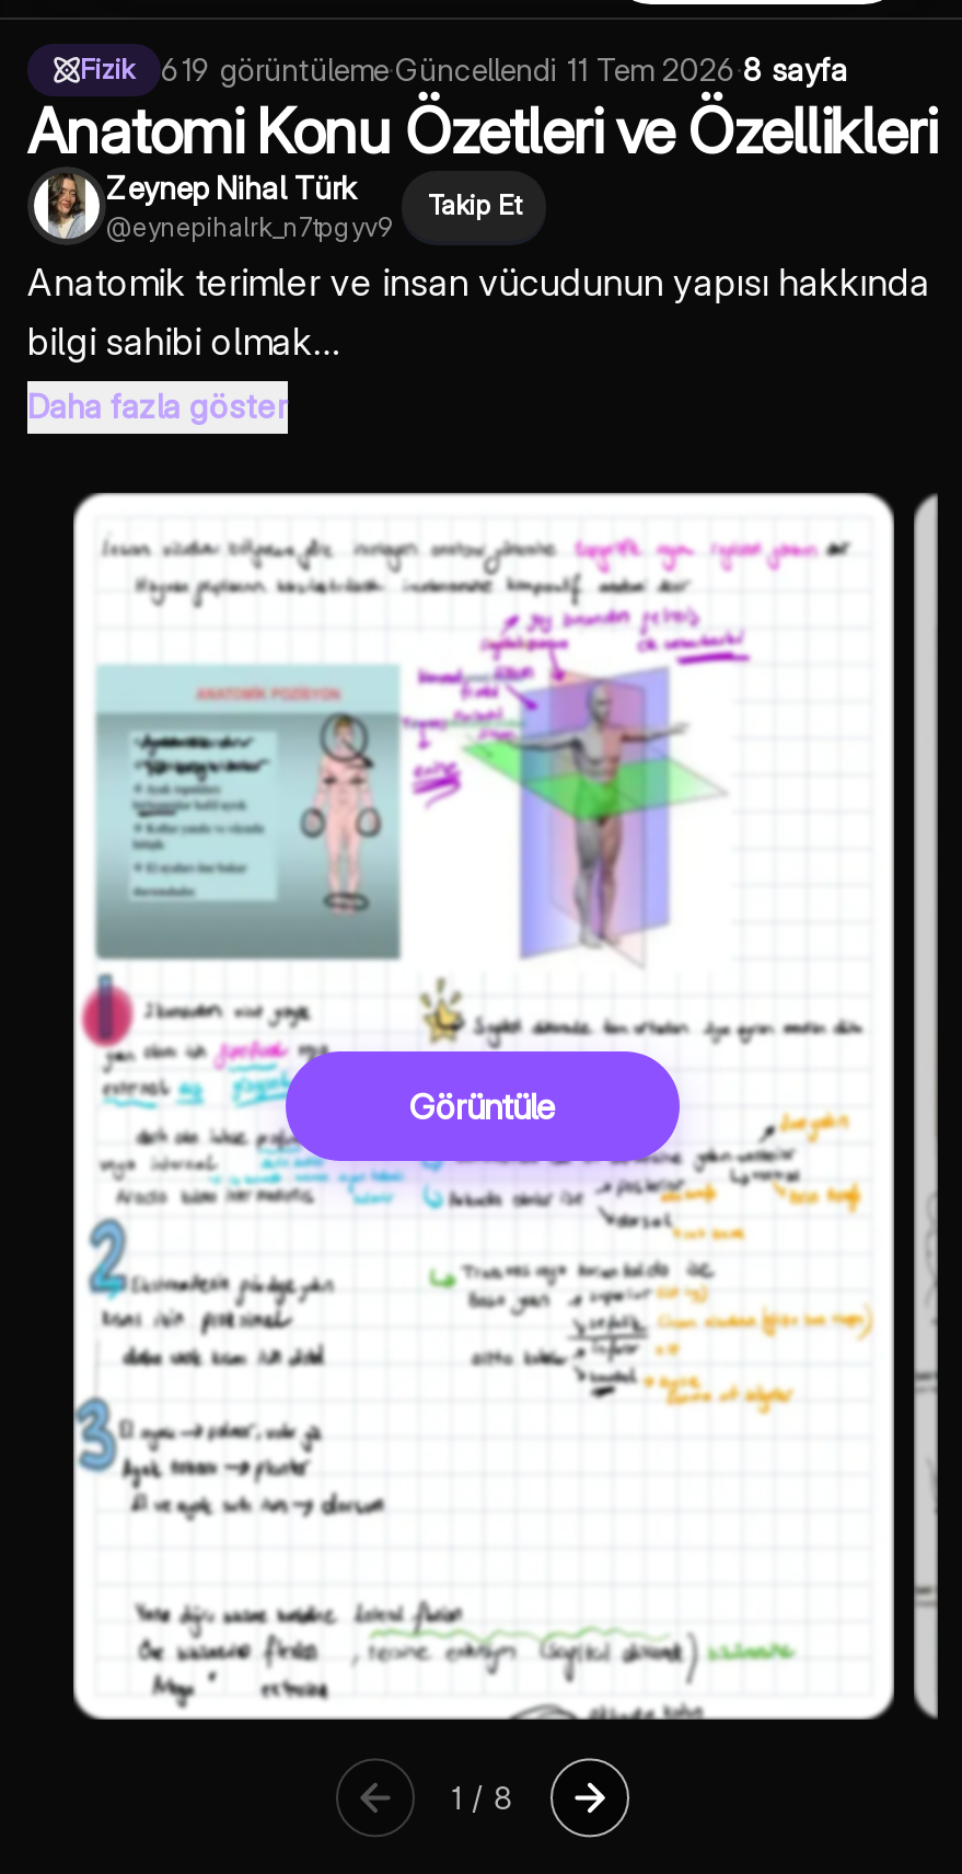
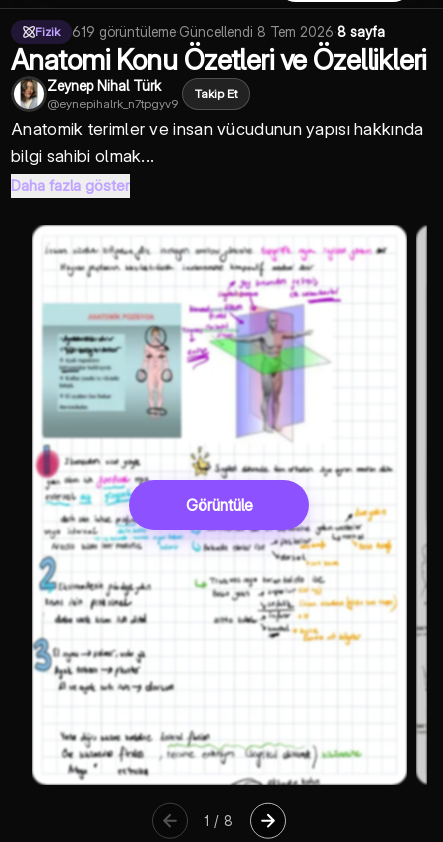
[161,50,848,88] 619 görüntüleme · Güncellendi 11 Tem 2026 · 8 sayfa -> [72,23,385,40] 619 görüntüleme · Güncellendi 8 Tem 2026 · 8 sayfa

